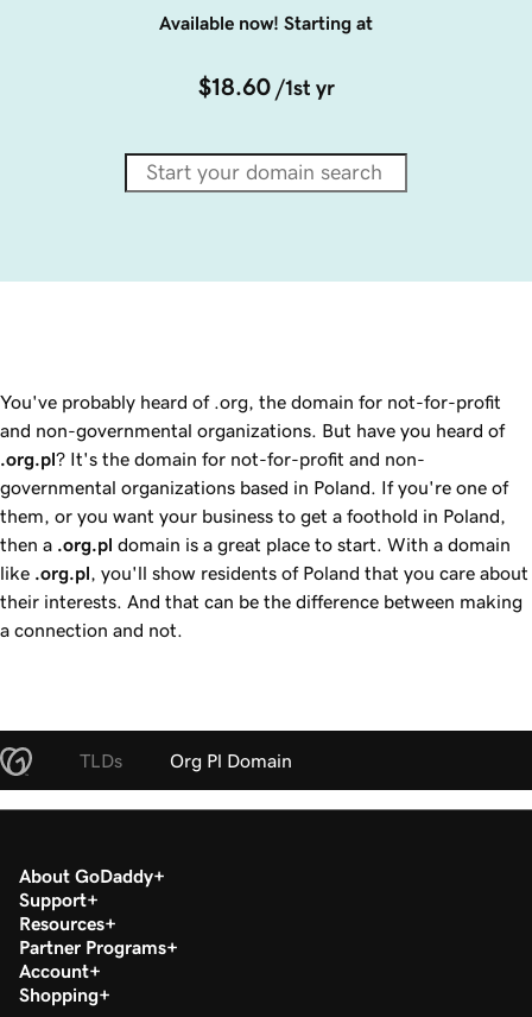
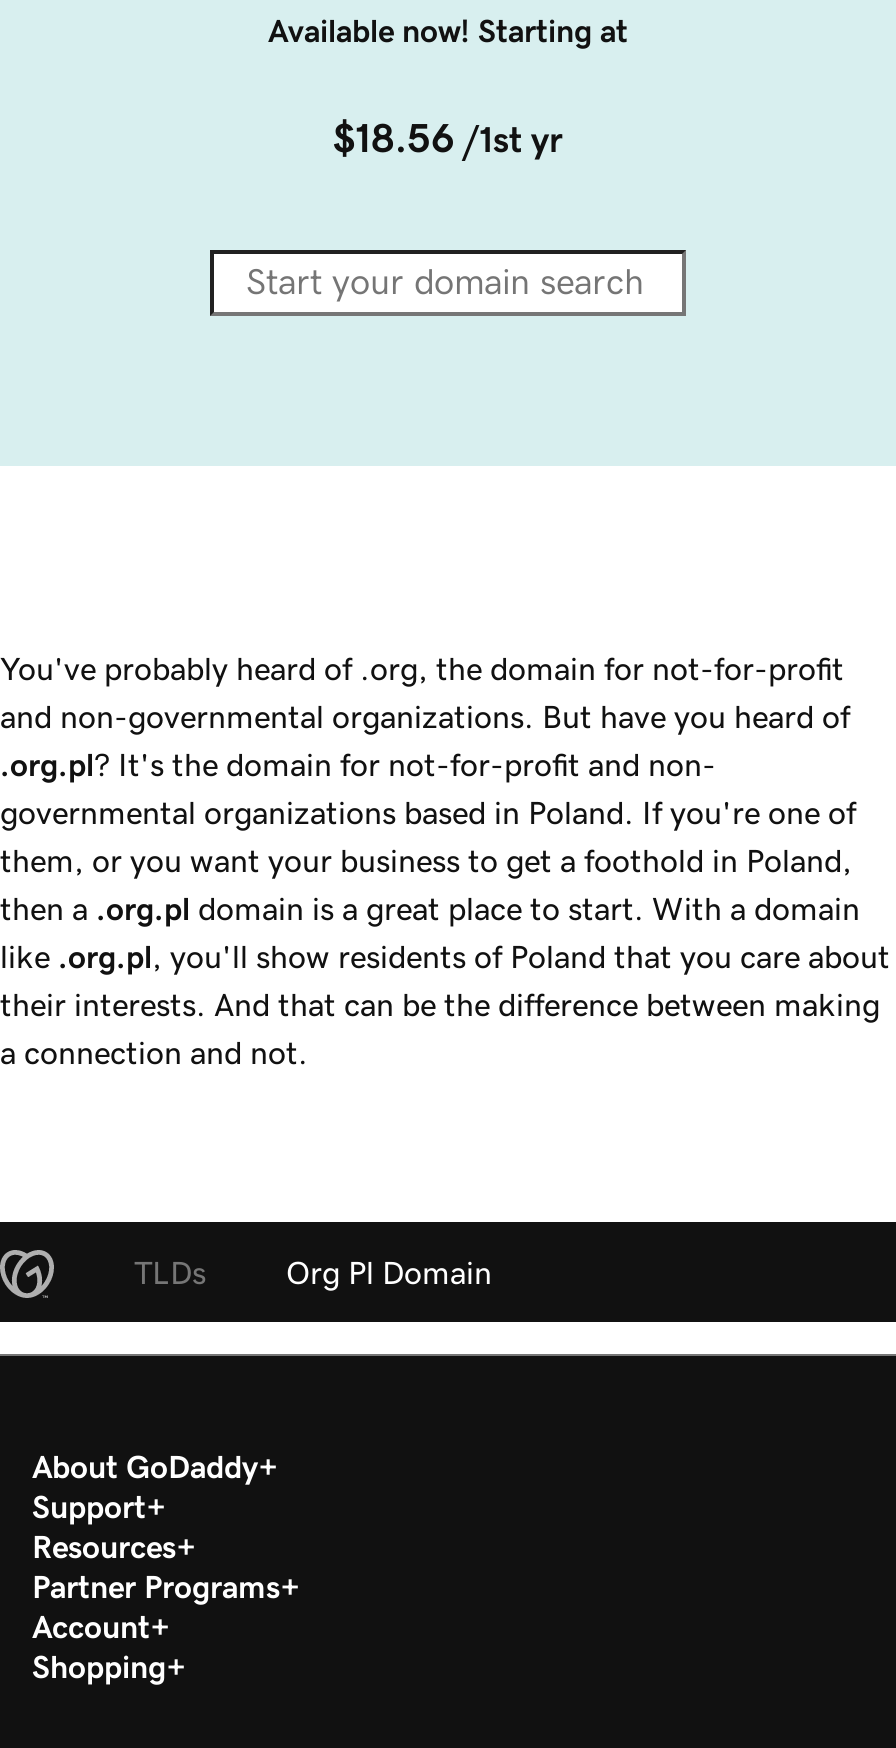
[198,75,334,99] $18.60 /1st yr -> [333,118,563,158] $18.56 /1st yr

